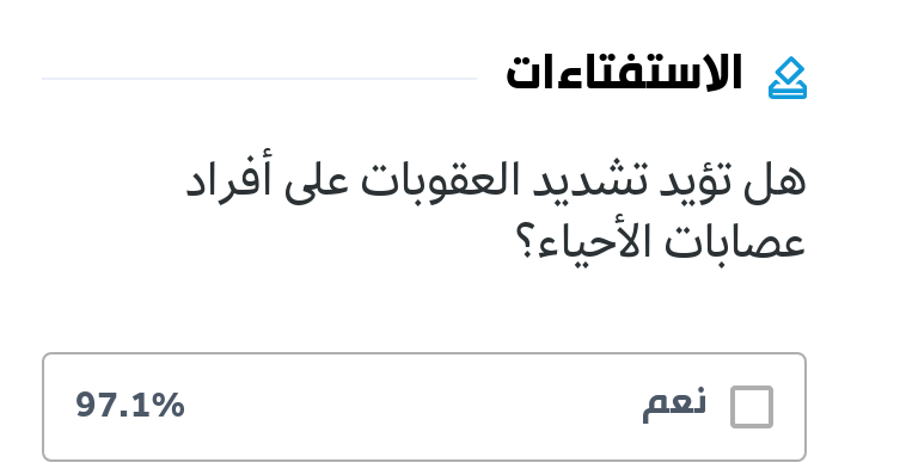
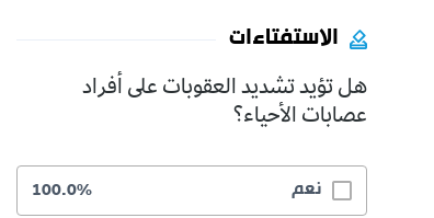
[75,377,185,434] 97.1% -> [32,177,92,204] 100.0%

